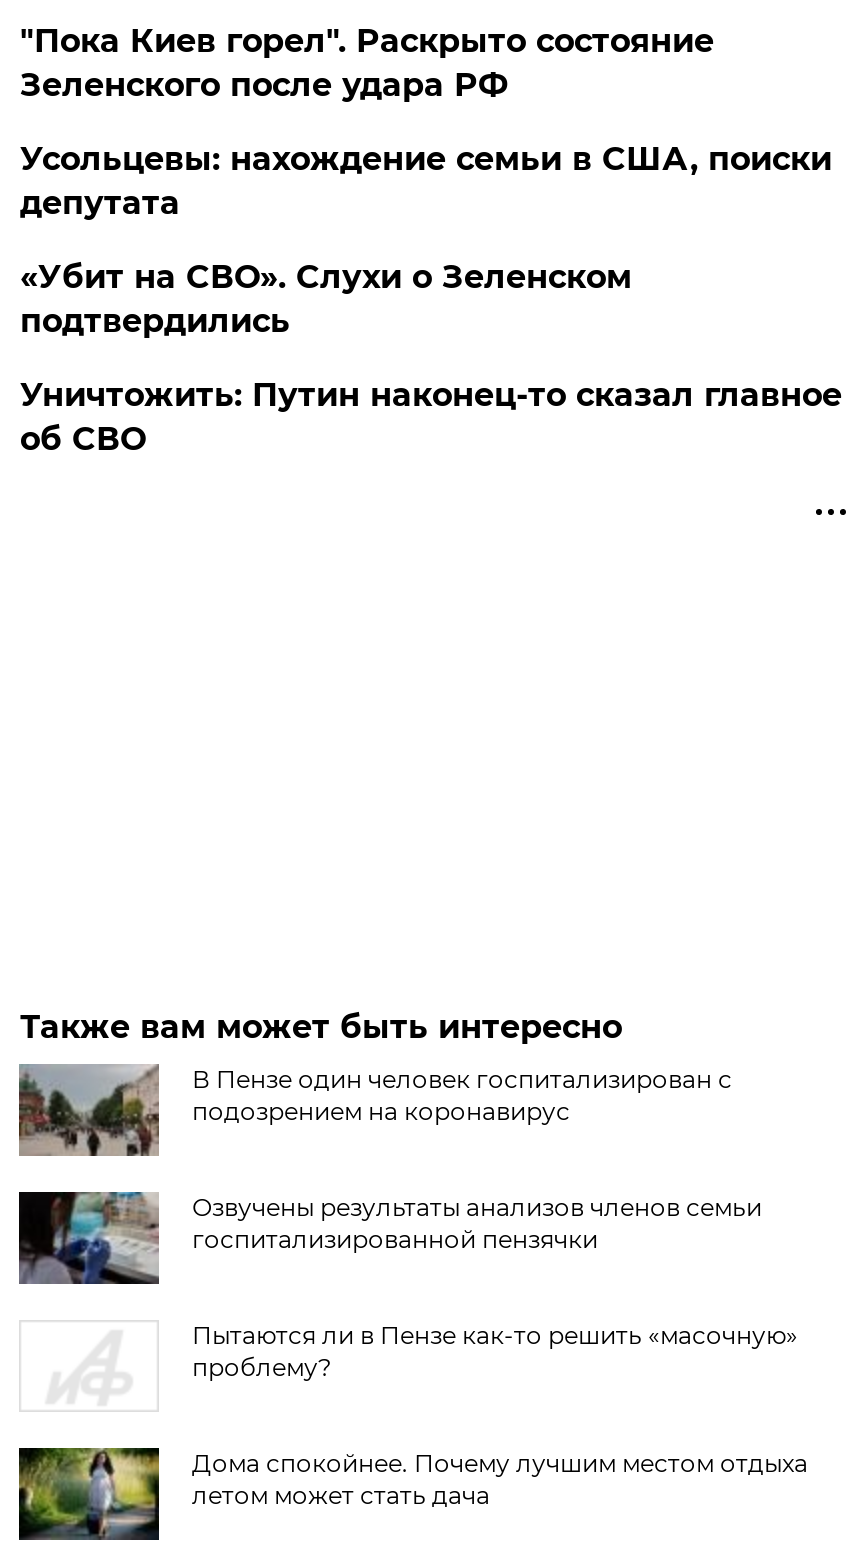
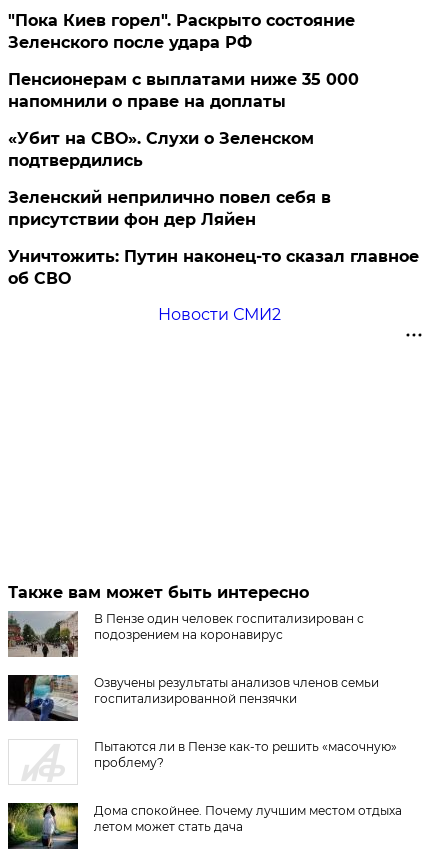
[20,140,832,222] Усольцевы: нахождение семьи в США, поиски | депутата -> [8,70,359,111] Пенсионерам с выплатами ниже 35 000 | напомнили о праве на доплаты
none -> [8,188,331,229] Зеленский неприлично повел cебя в | присутствии фон дер Ляйен
none -> [158,305,281,324] Новости СМИ2

